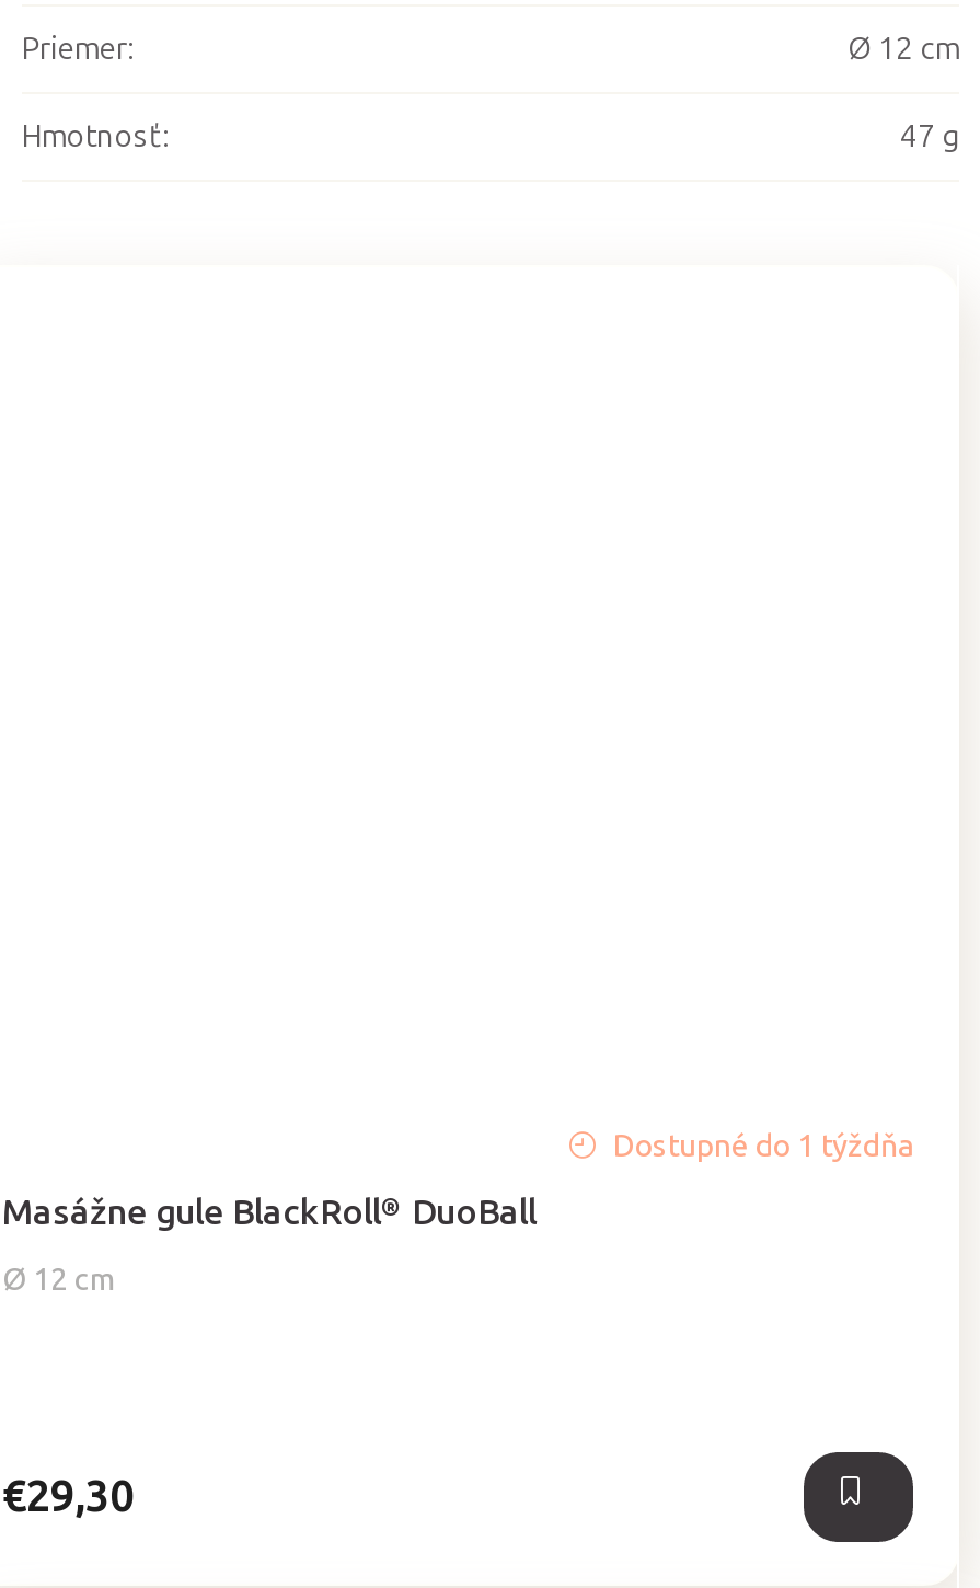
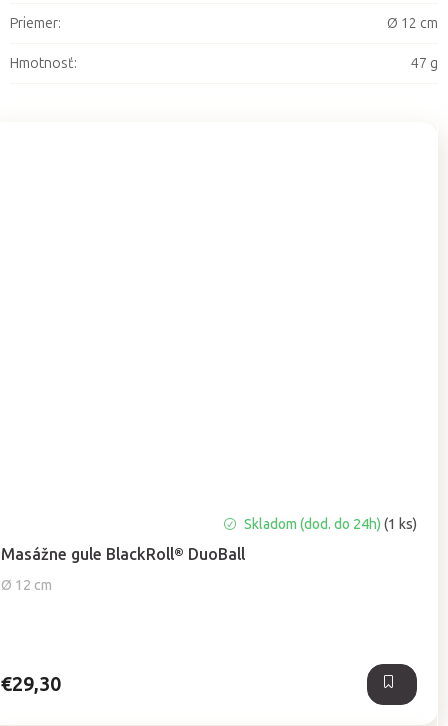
[607,1128,913,1165] Dostupné do 1 týždňa -> [241,516,417,533] Skladom (dod. do 24h) (1 ks)

